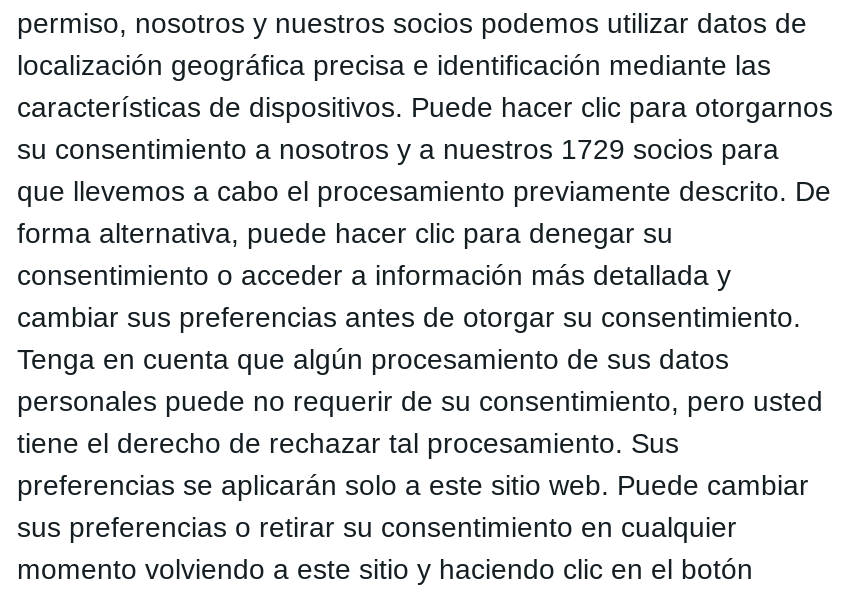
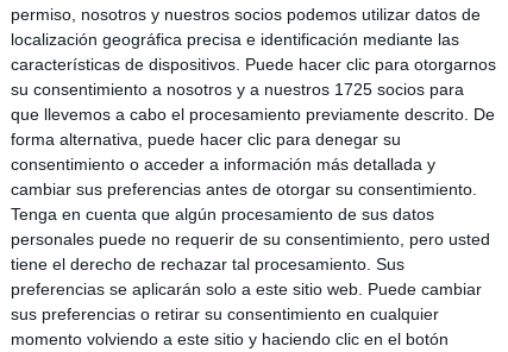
[17,134,779,166] su consentimiento a nosotros y a nuestros 1729 socios para -> [11,80,464,99] su consentimiento a nosotros y a nuestros 1725 socios para

